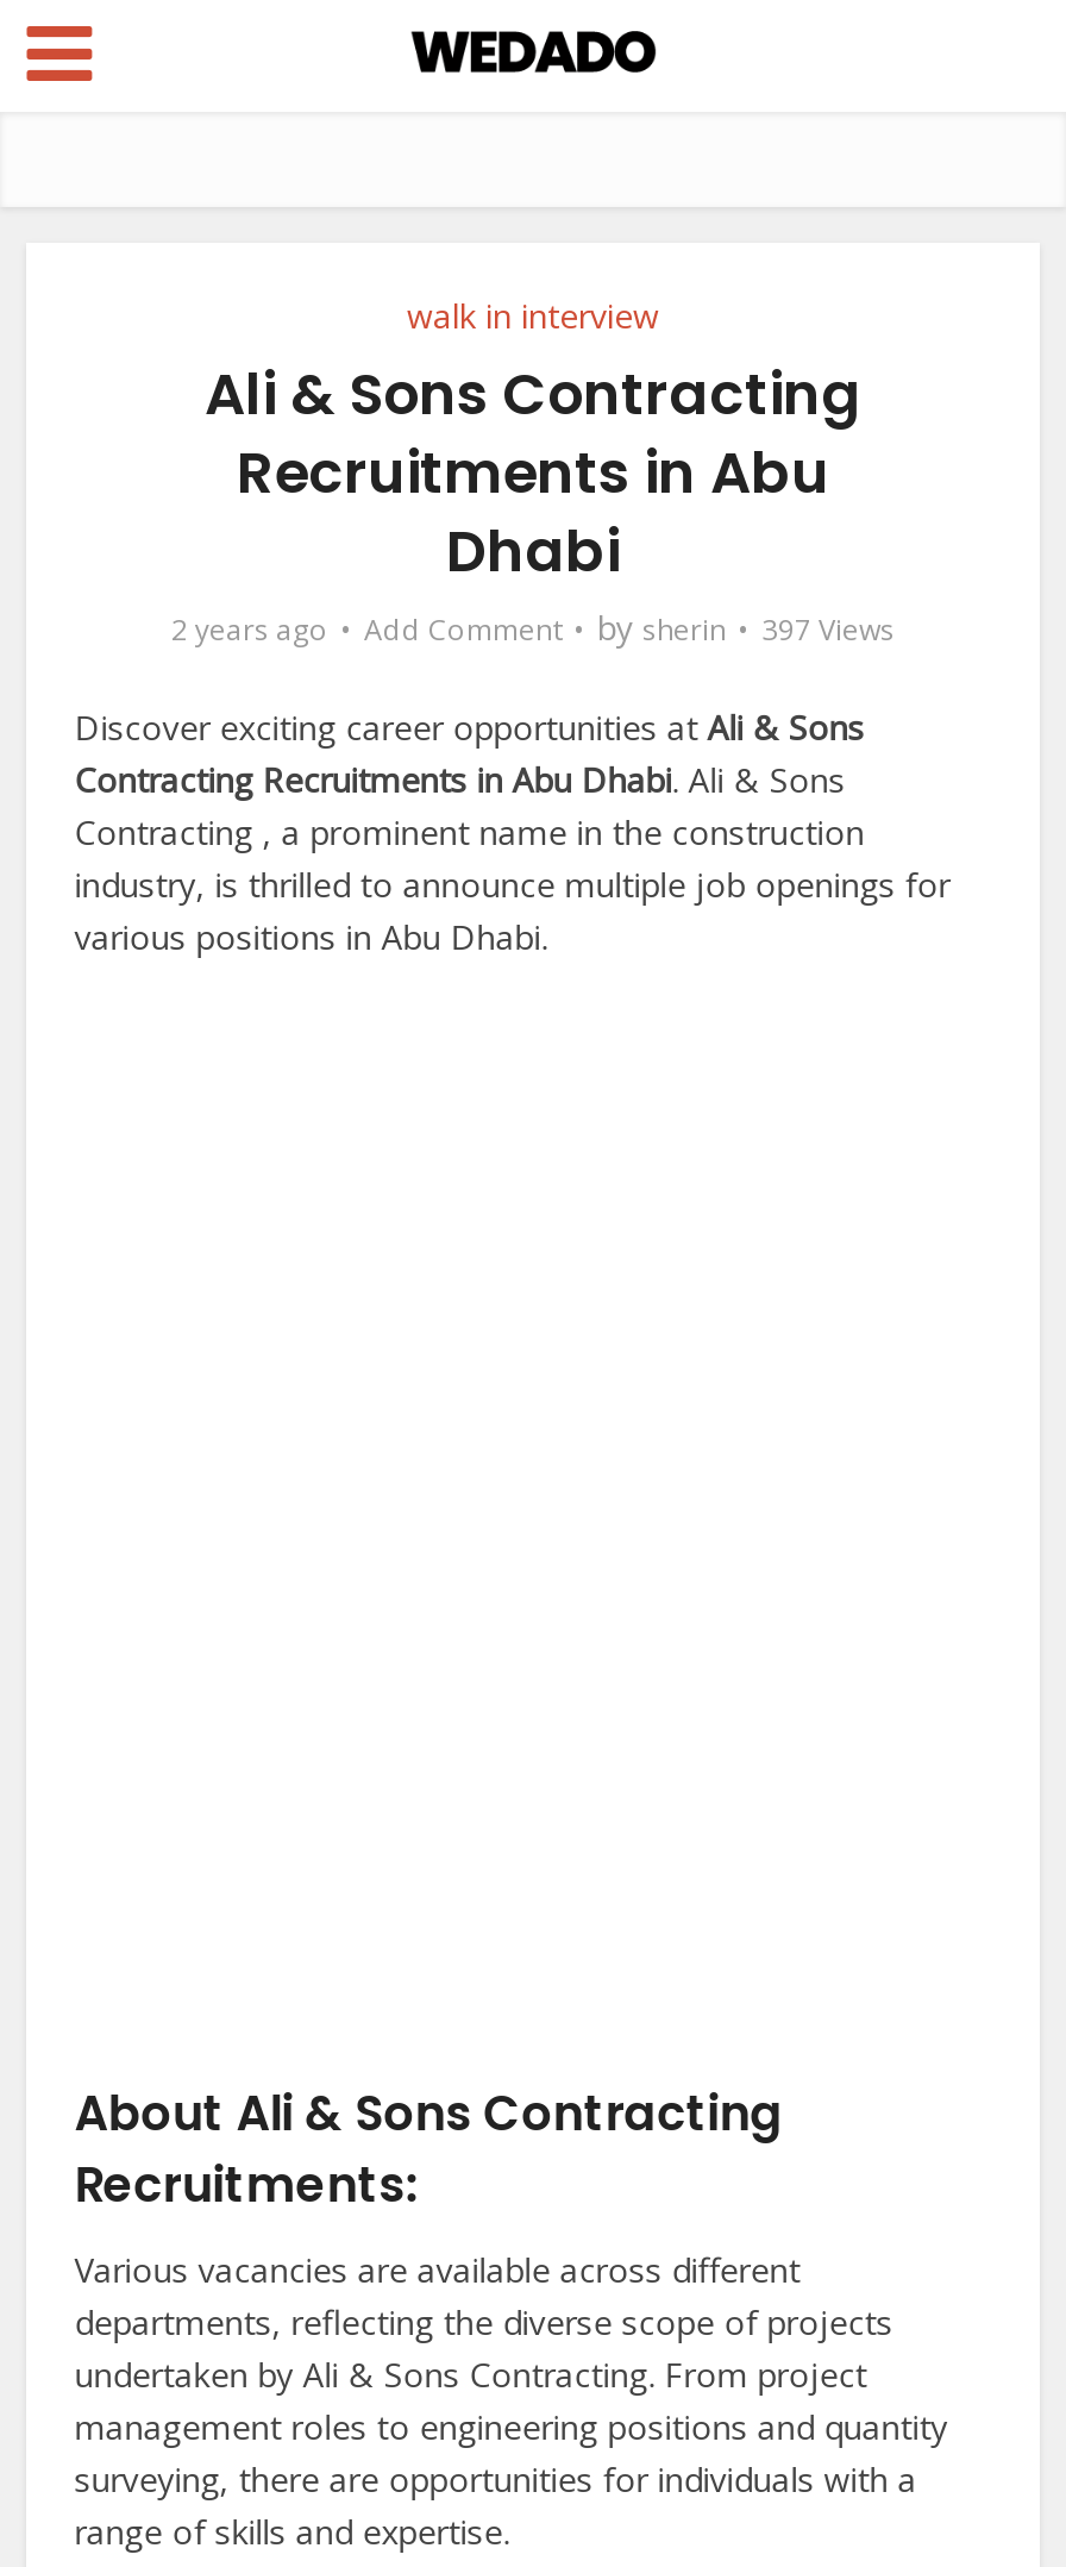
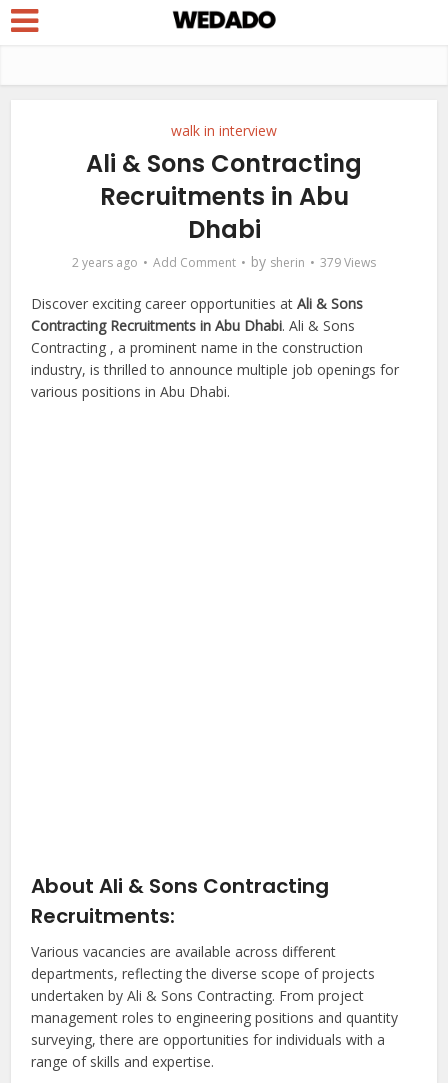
[171,605,895,650] 2 years ago Add Comment by sherin 397 Views -> [72,252,376,271] 2 years ago Add Comment by sherin 379 Views

